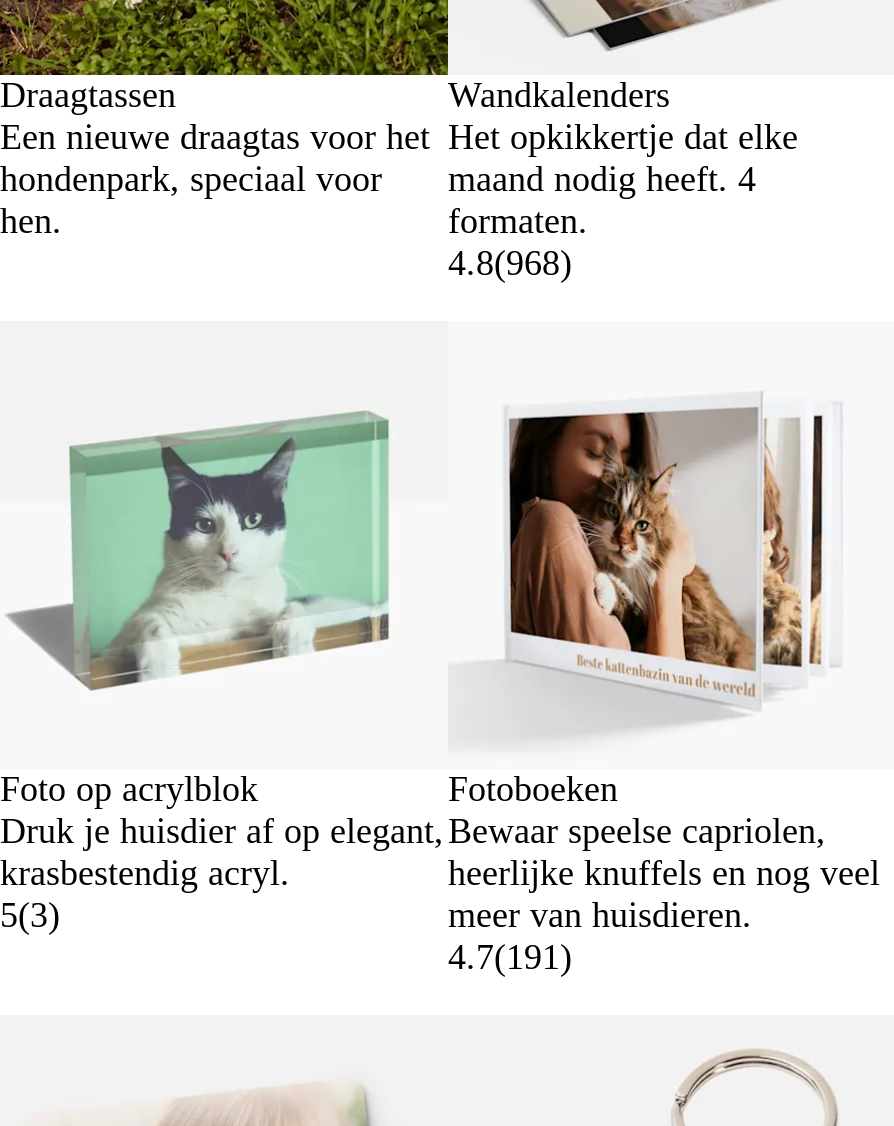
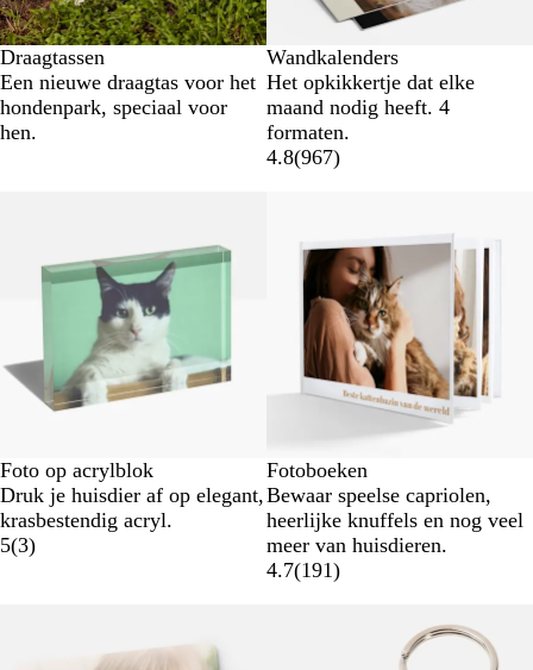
[448,244,572,284] 4.8(968) -> [266,145,340,169] 4.8(967)

